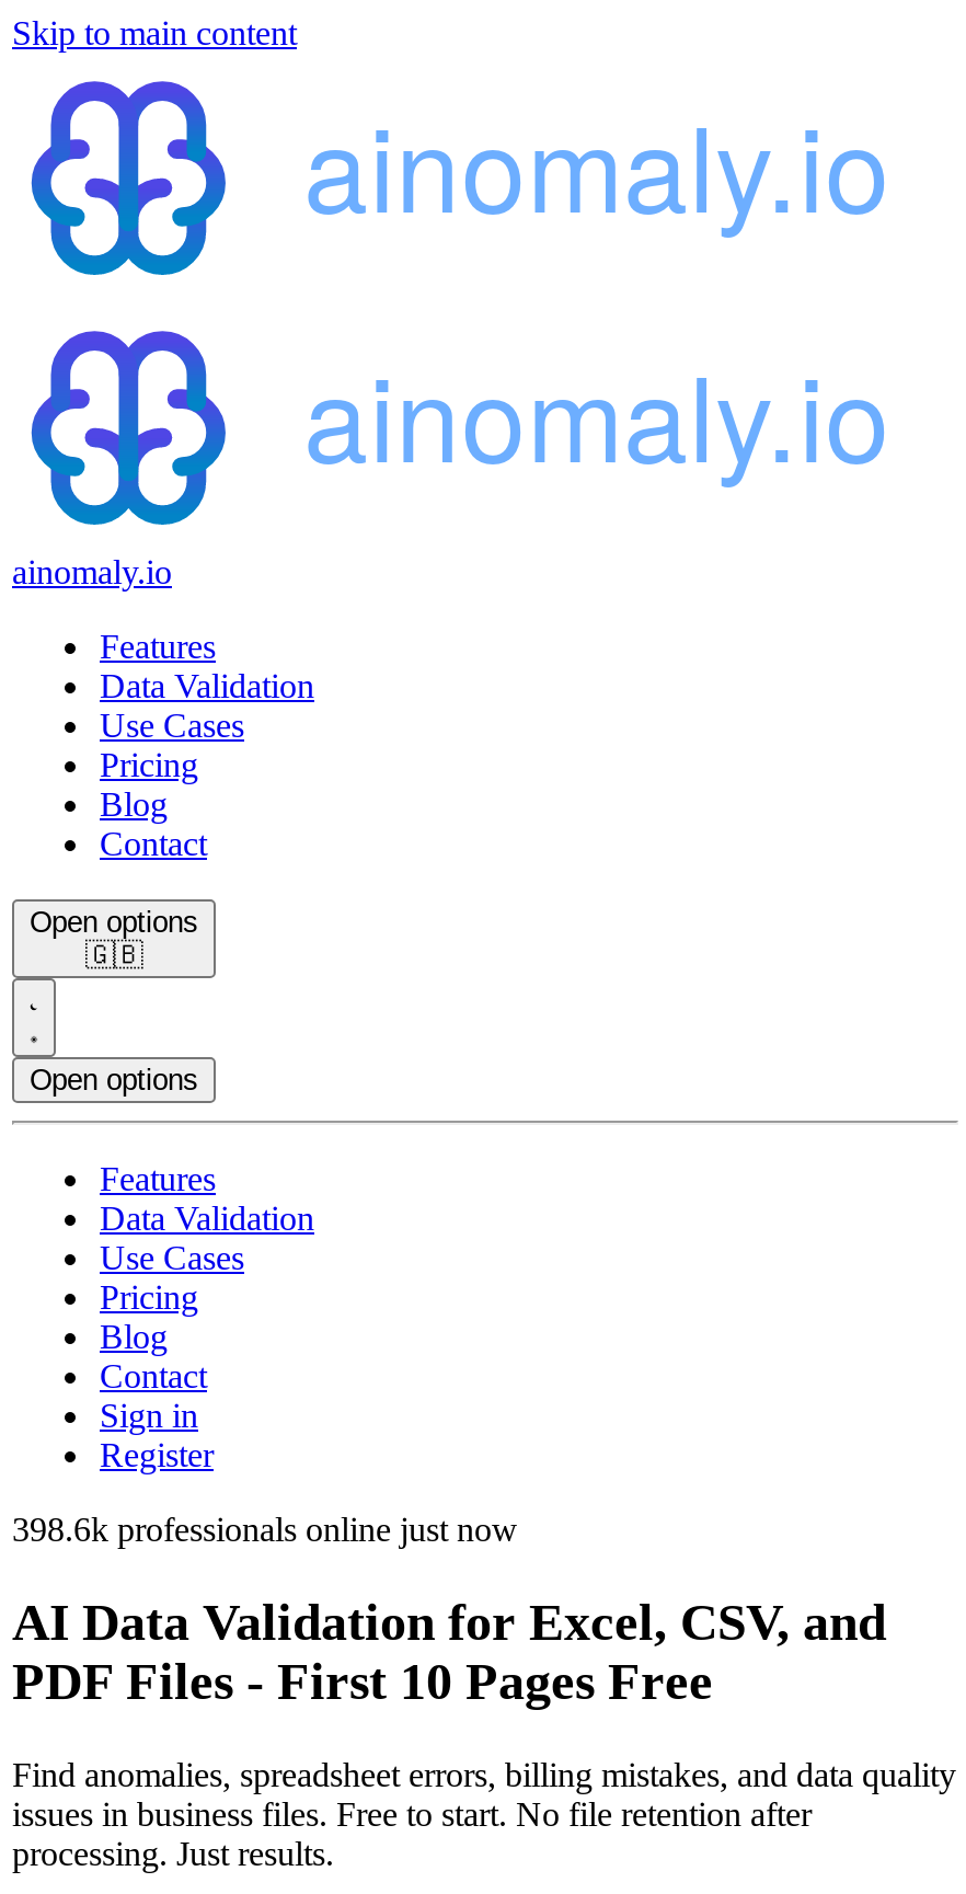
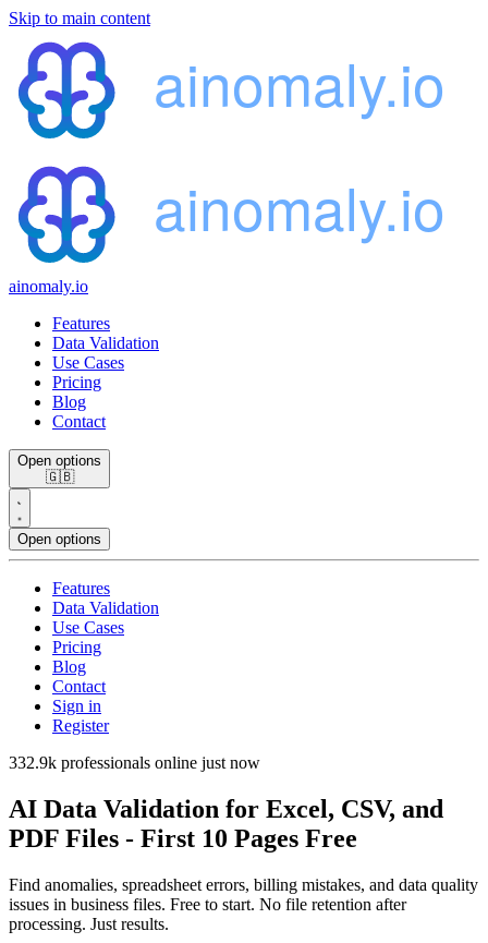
[12,1511,518,1549] 398.6k professionals online just now -> [9,754,260,772] 332.9k professionals online just now

